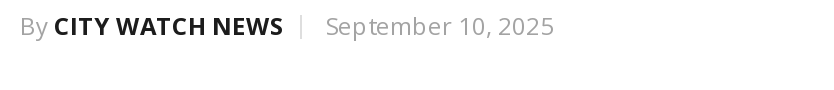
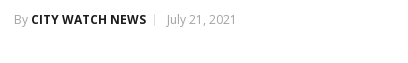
[20,9,554,43] By CITY WATCH NEWS September 10, 2025 -> [14,11,237,28] By CITY WATCH NEWS July 21, 2021

